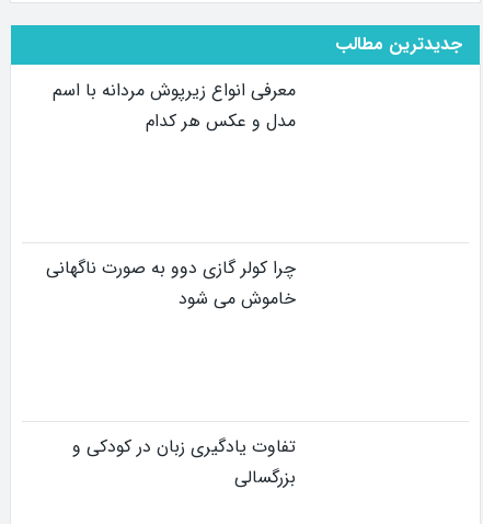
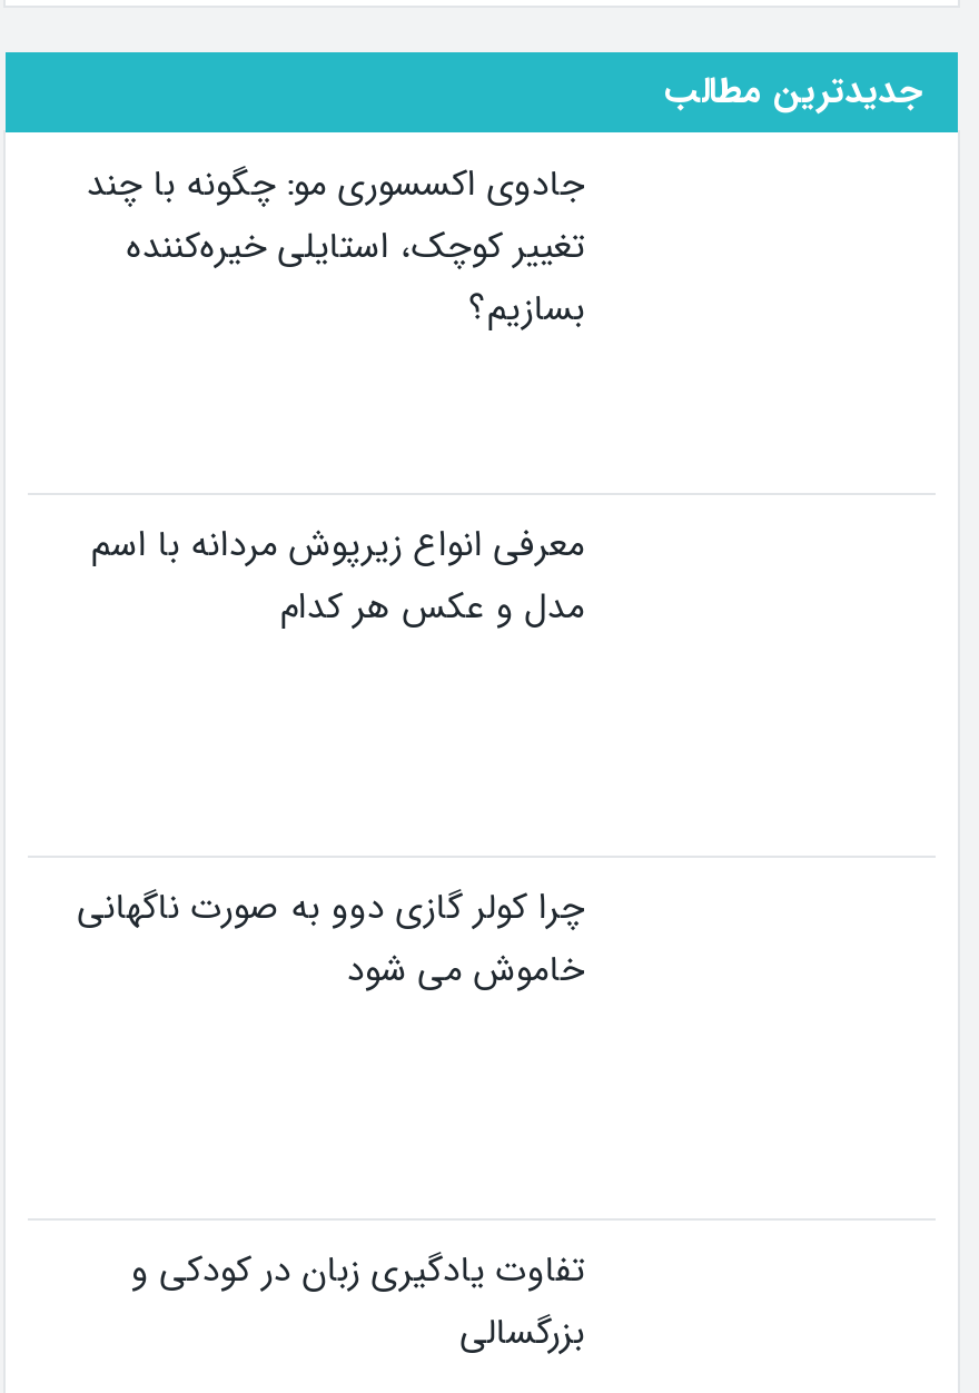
none -> [86,156,585,336] جادوی اکسسوری مو: چگونه با چند | تغییر کوچک، استایلی خیره‌کننده | بسازیم؟

